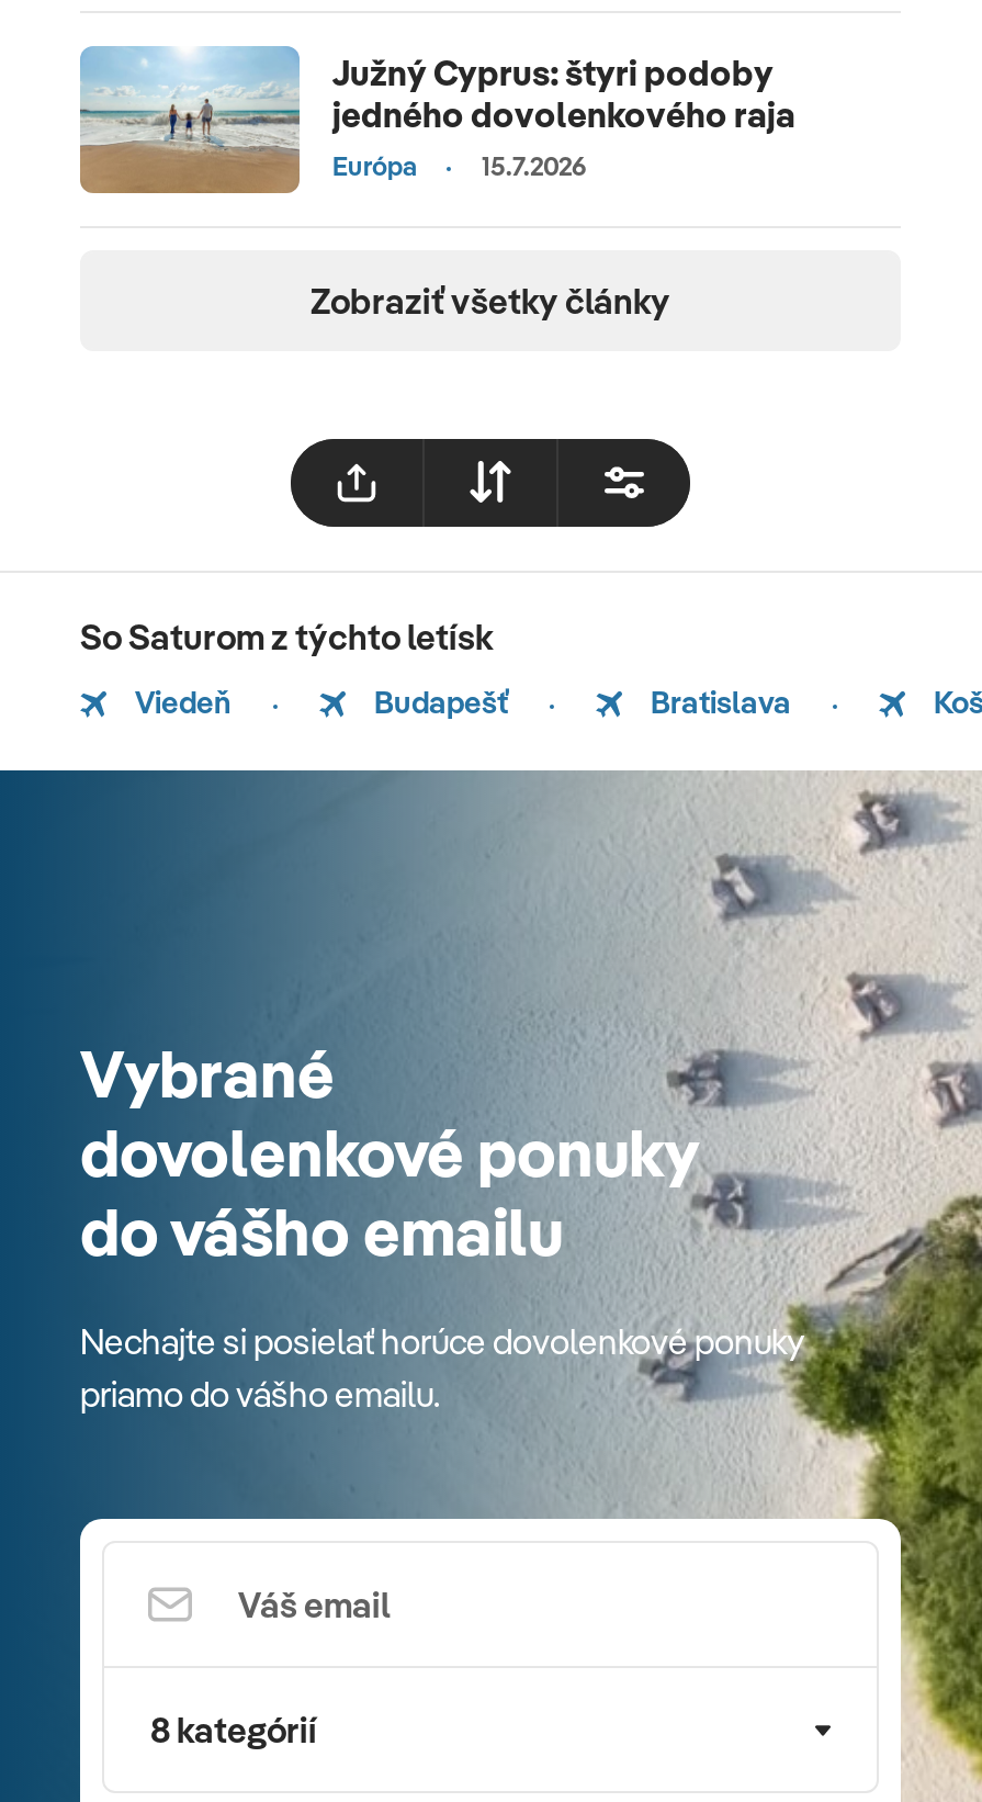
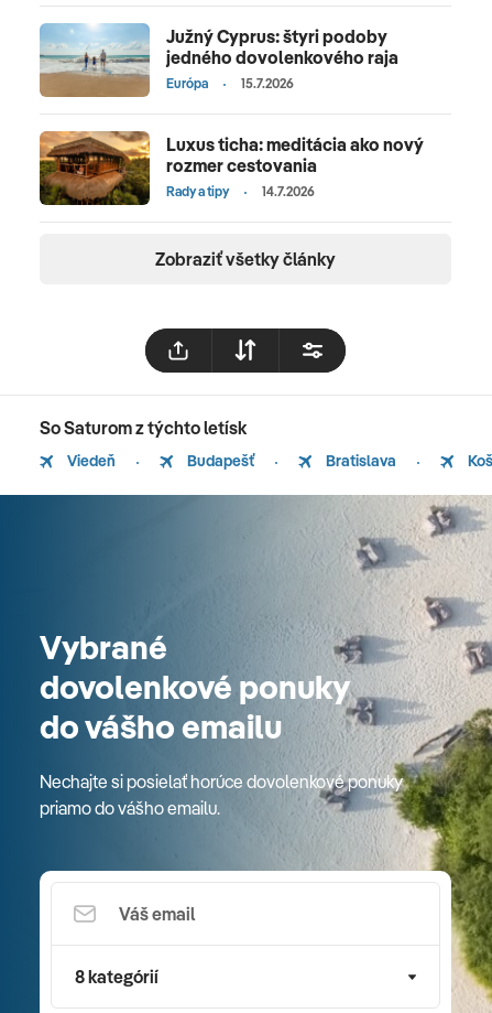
none -> [39,130,424,206] [image] | Luxus ticha: meditácia ako nový | rozmer cestovania | Rady a tipy | 14.7.2026

